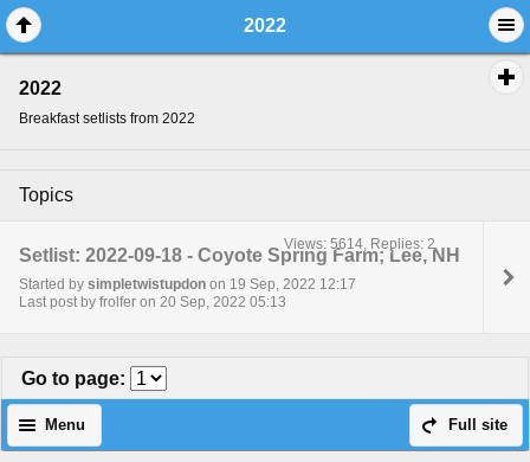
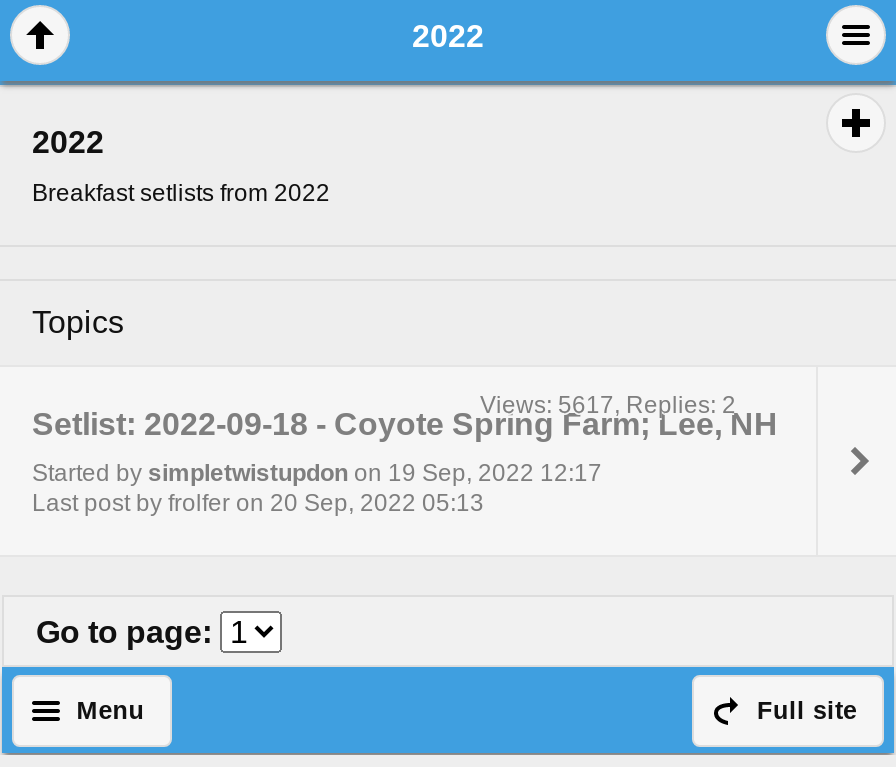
[284,236,435,253] Views: 5614, Replies: 2 -> [480,392,736,420] Views: 5617, Replies: 2

